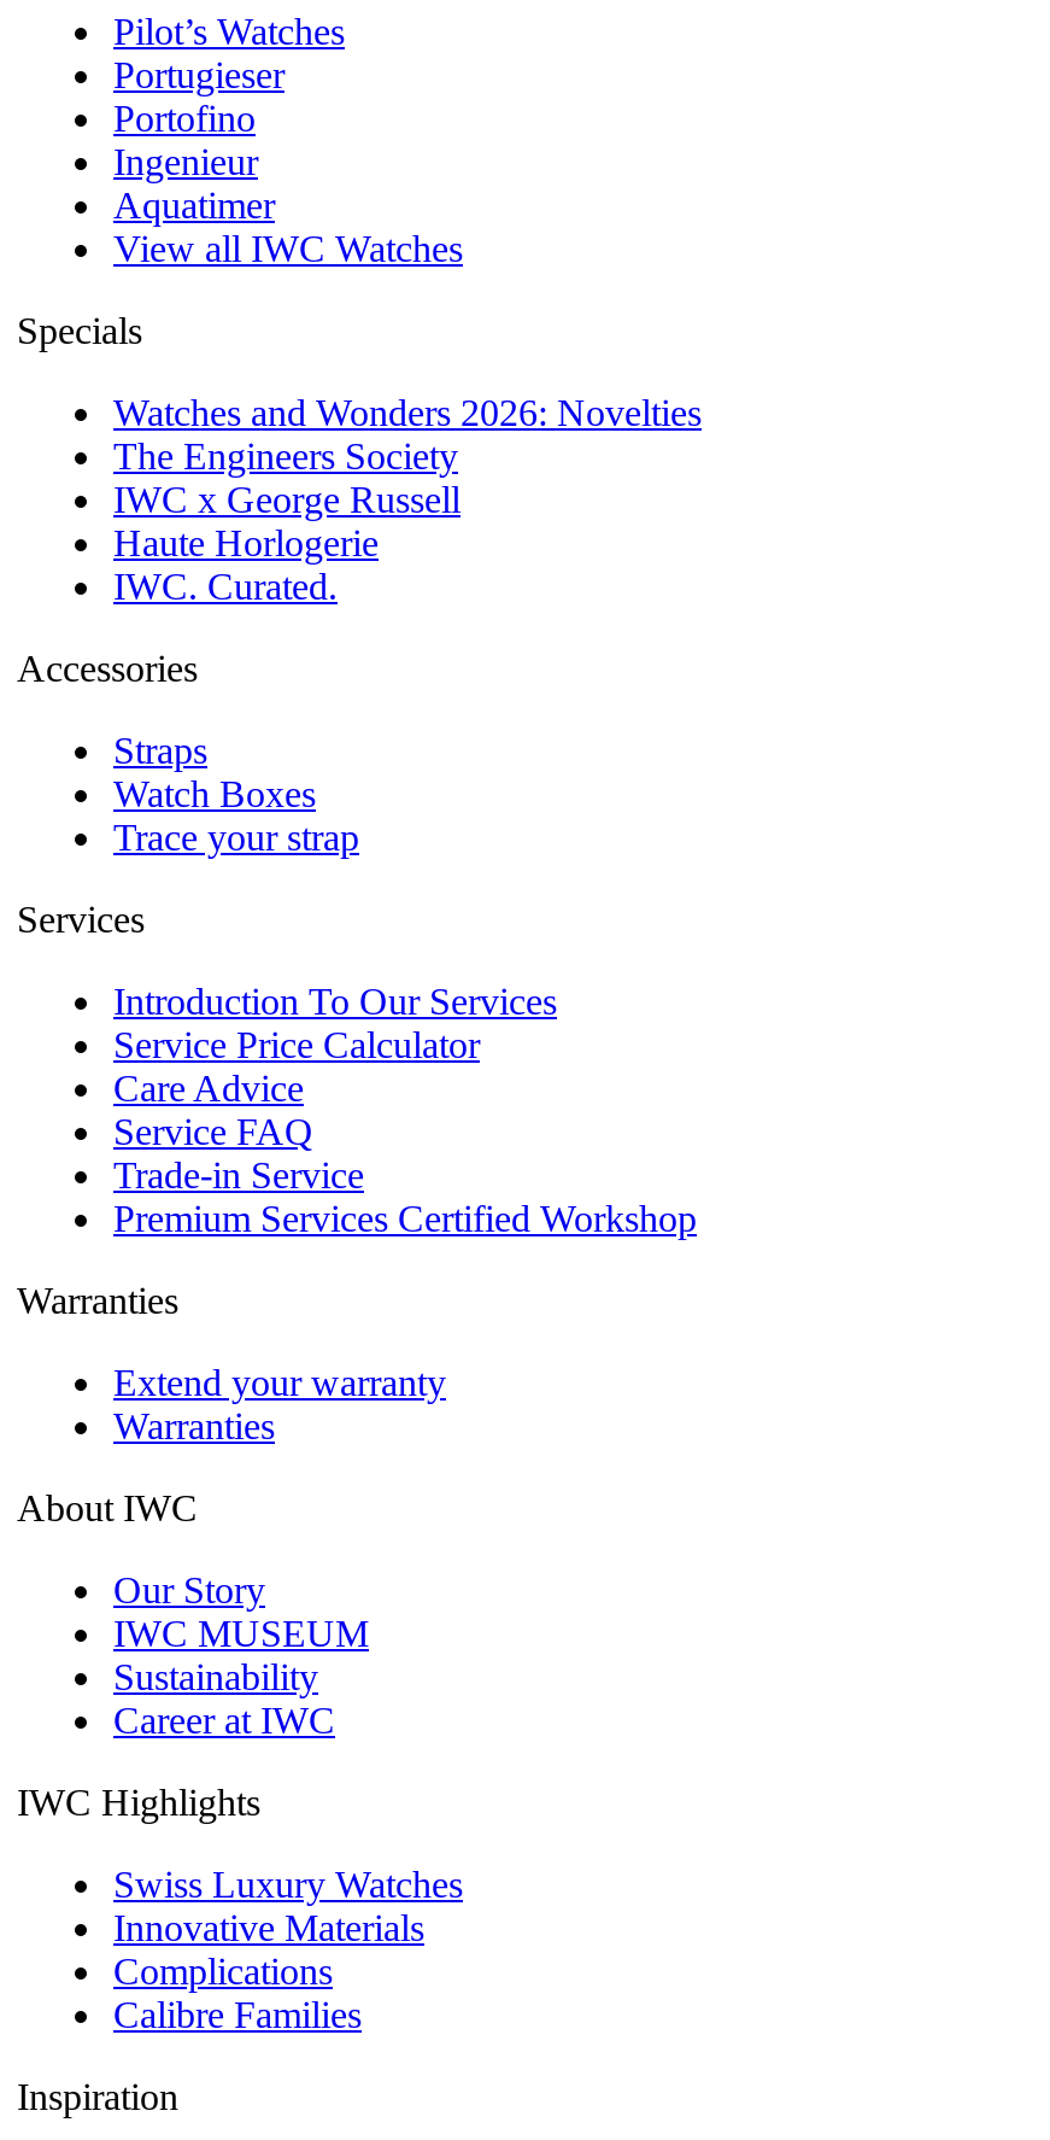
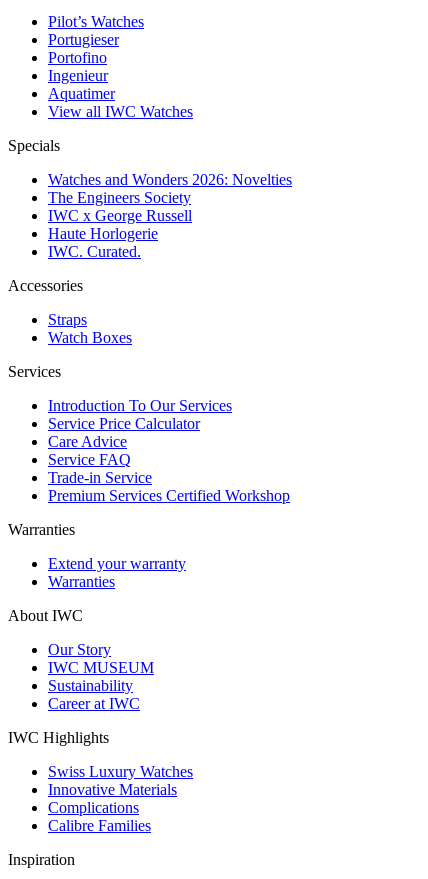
[113,818,359,859] Trace your strap -> none

